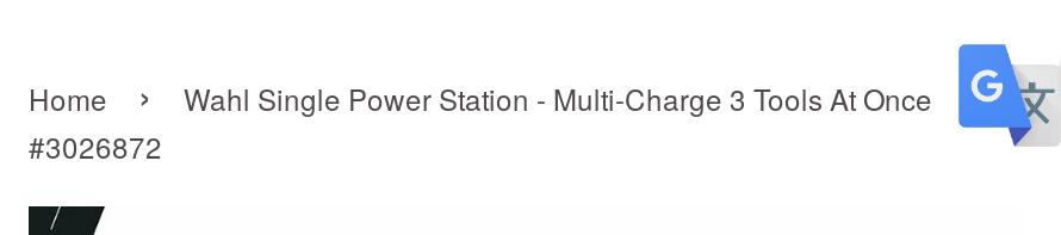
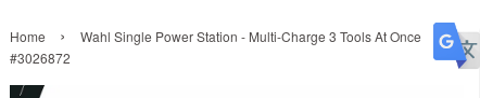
[956,42,1054,168] [image] -> [432,12,477,69] [image]

